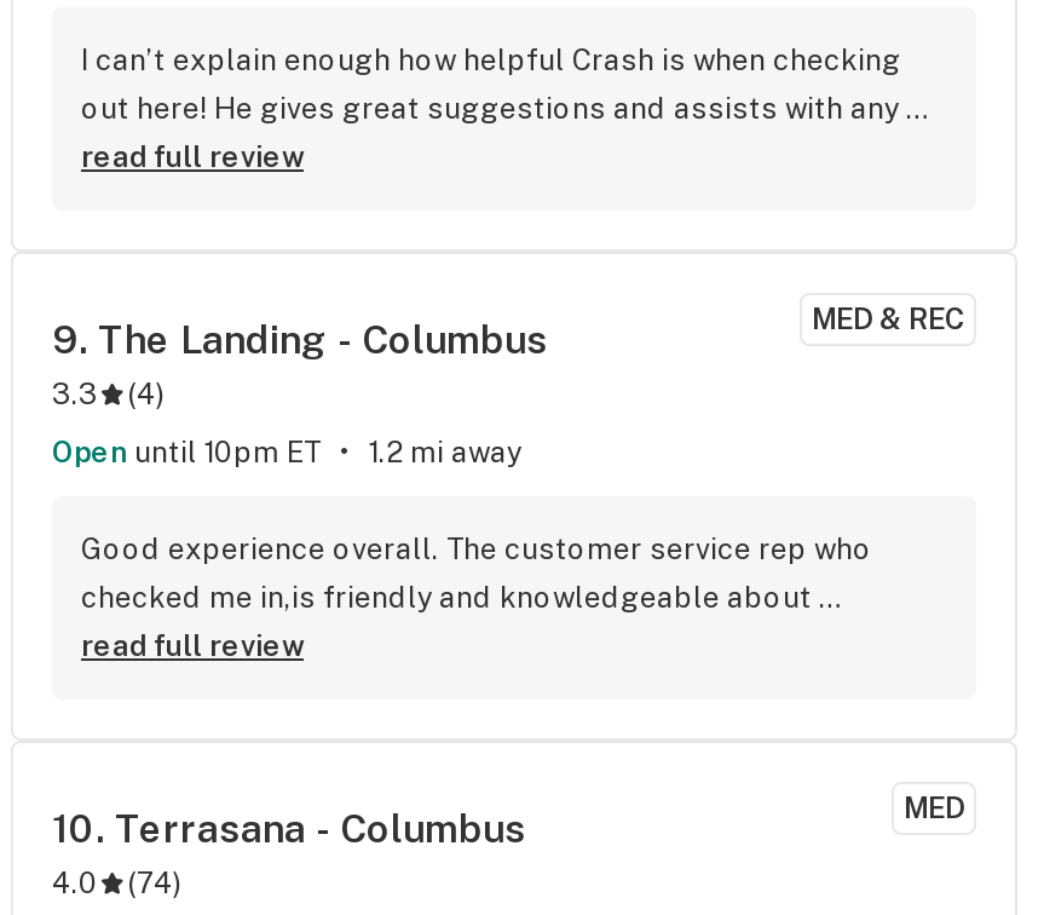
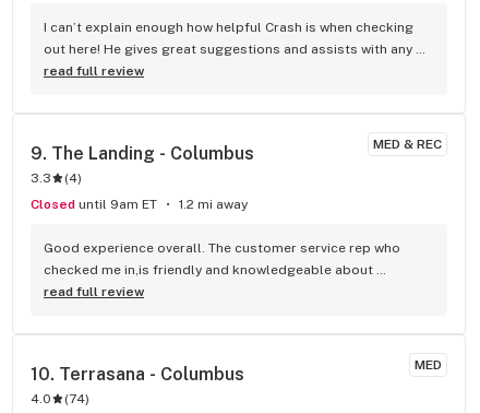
[74,436,321,470] Open until 10pm ET -> [39,197,157,212] Closed until 9am ET

